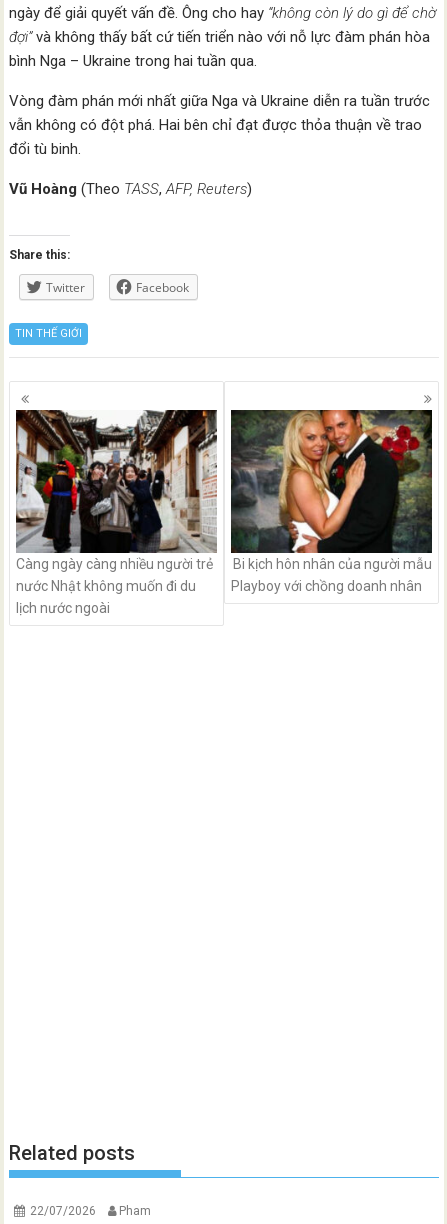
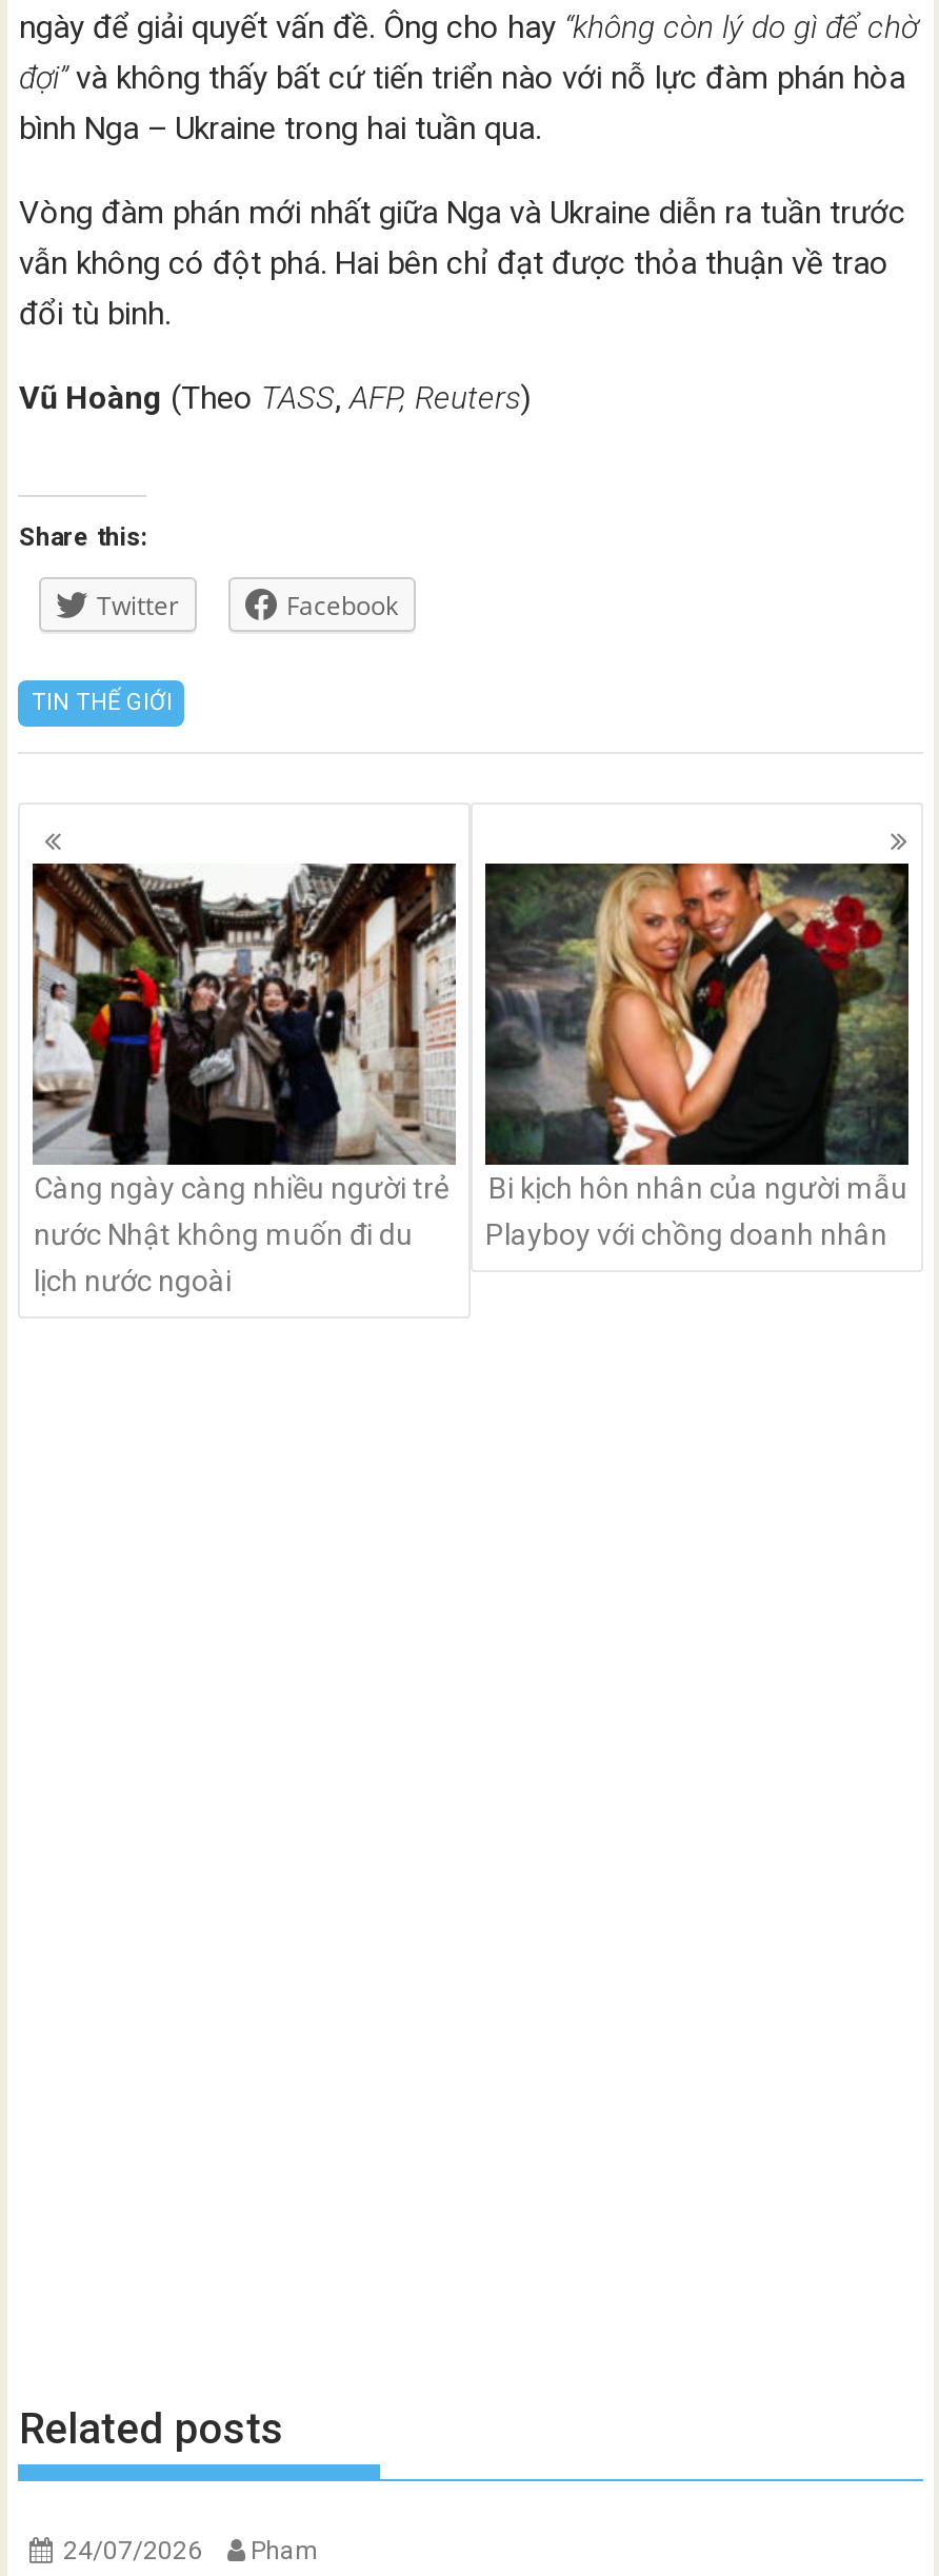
[30,1204,151,1218] 22/07/2026 Pham -> [63,2536,318,2566] 24/07/2026 Pham

